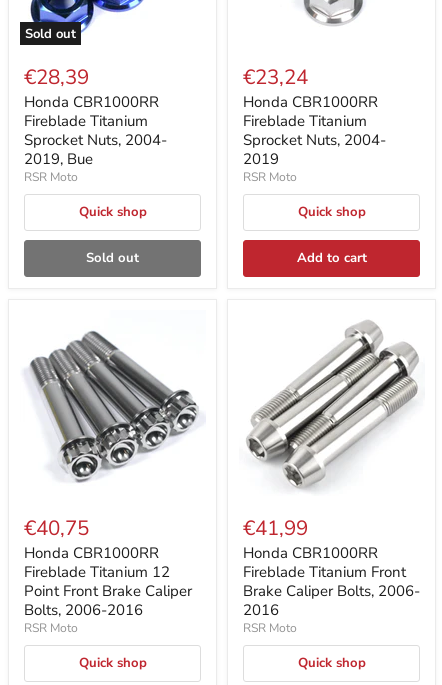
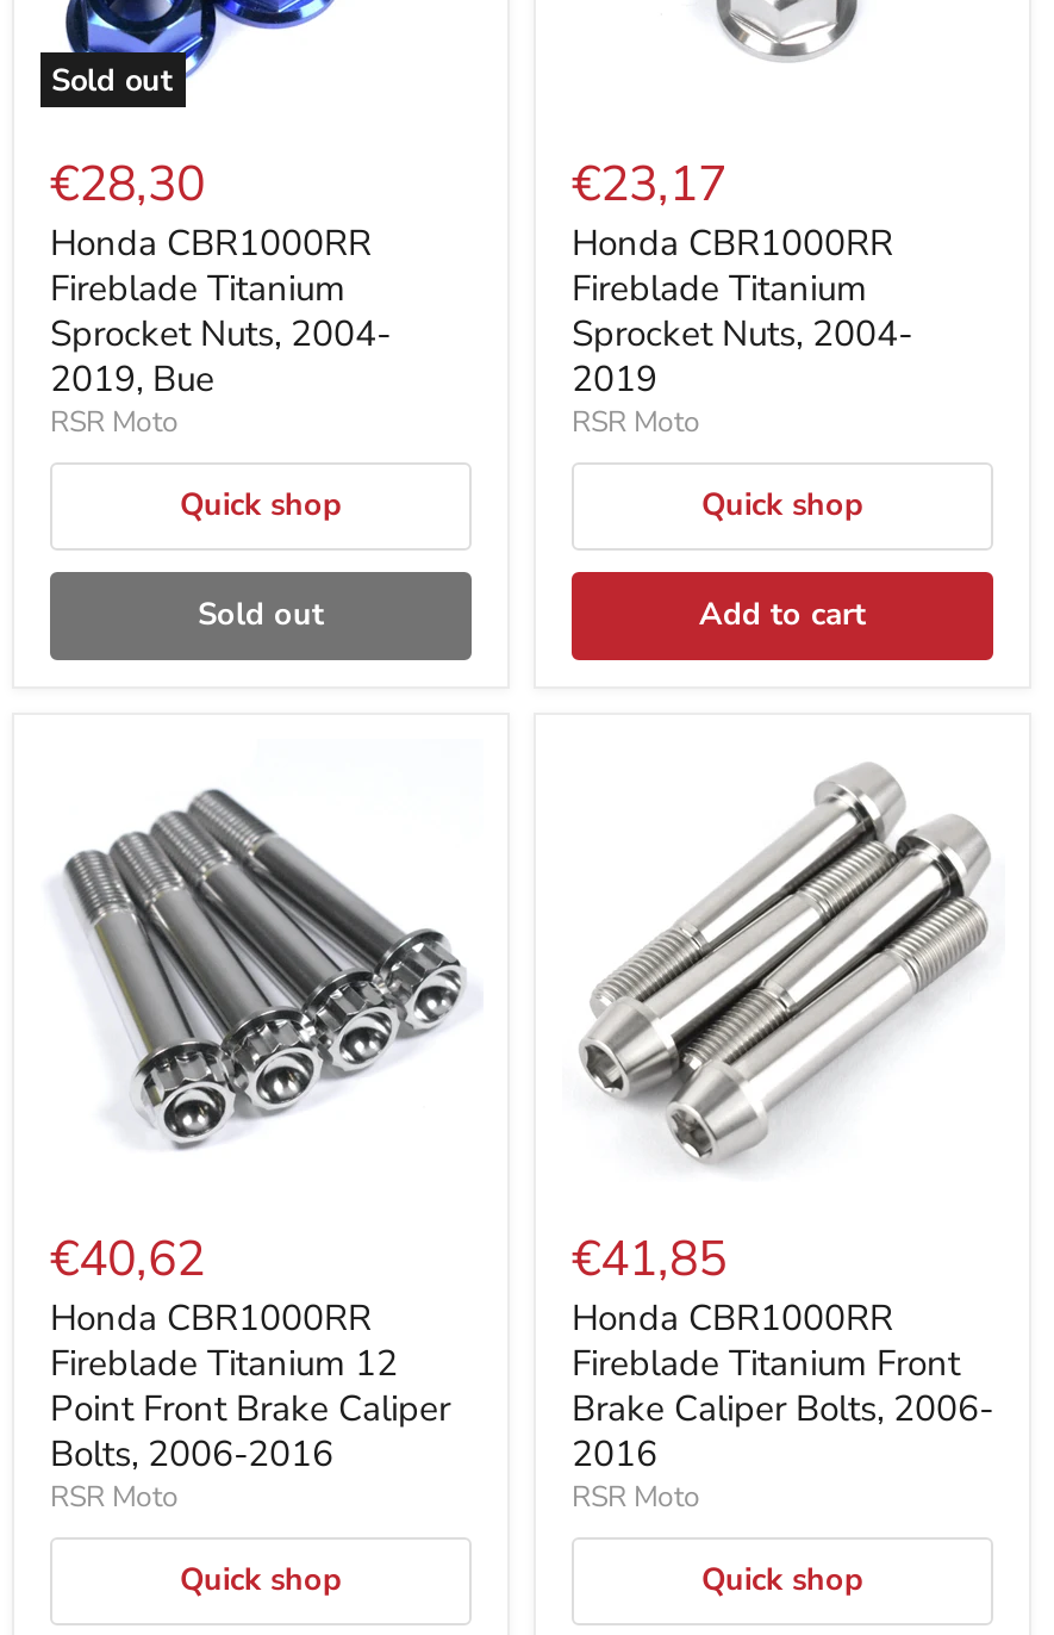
[24,62,89,90] €28,39 -> [50,149,205,216] €28,30
[243,62,308,90] €23,24 -> [572,149,726,216] €23,17
[24,513,89,541] €40,75 -> [50,1224,205,1291] €40,62
[243,513,308,541] €41,99 -> [572,1224,726,1291] €41,85

